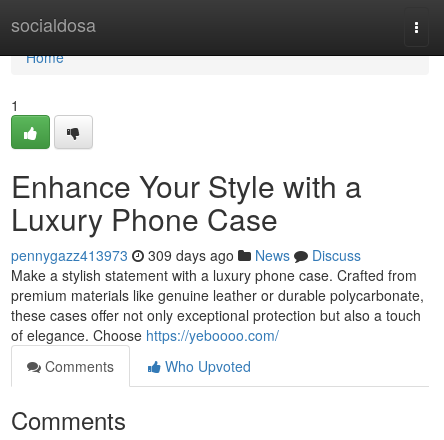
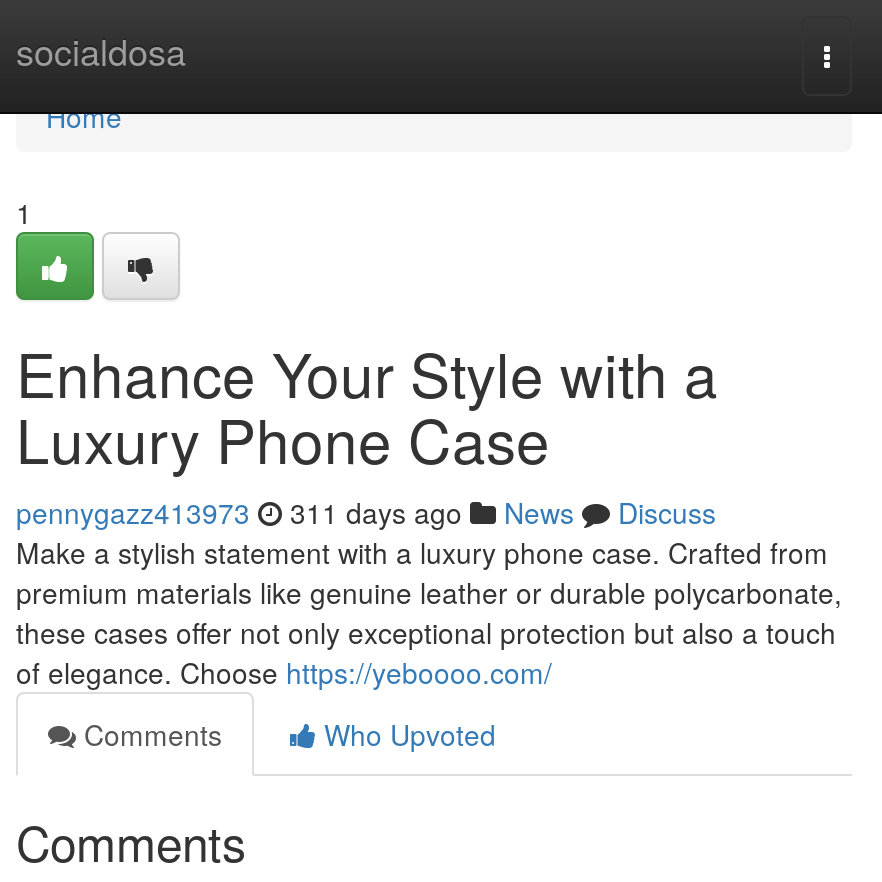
[11,245,361,265] pennygazz413973 309 days ago News Discuss -> [16,492,716,532] pennygazz413973 311 days ago News Discuss

